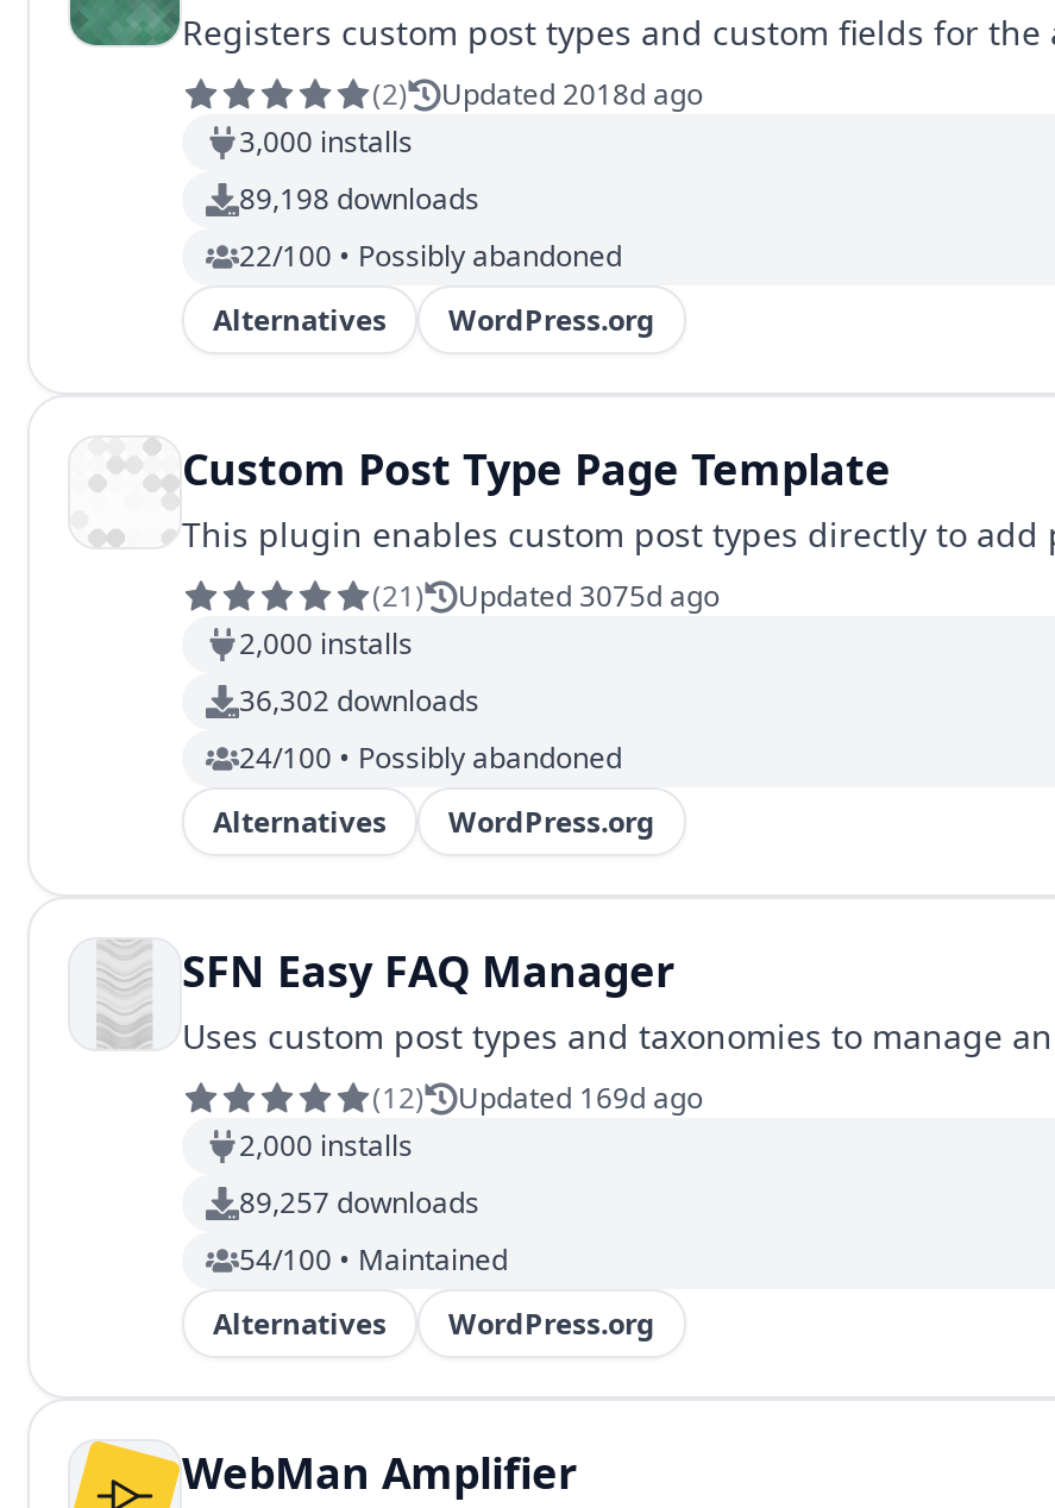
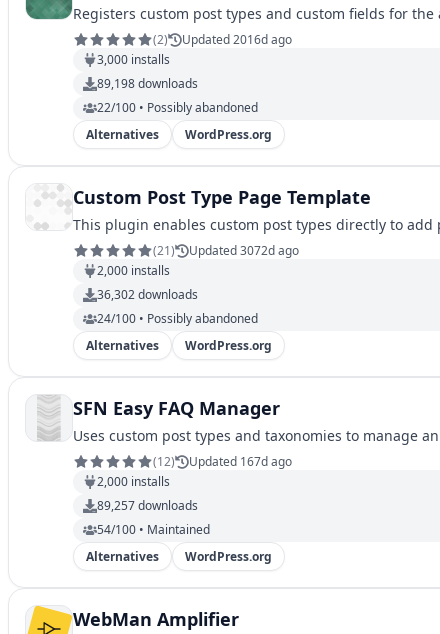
[372,74,703,114] (2) Updated 2018d ago -> [153,31,292,48] (2) Updated 2016d ago
[372,576,720,616] (21) Updated 3075d ago -> [153,242,299,259] (21) Updated 3072d ago
[372,1077,703,1118] (12) Updated 169d ago -> [153,453,292,470] (12) Updated 167d ago

